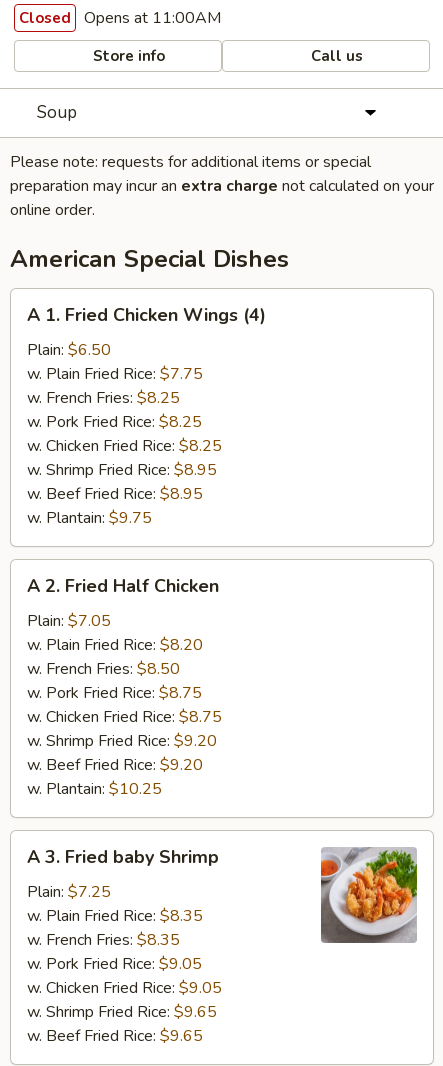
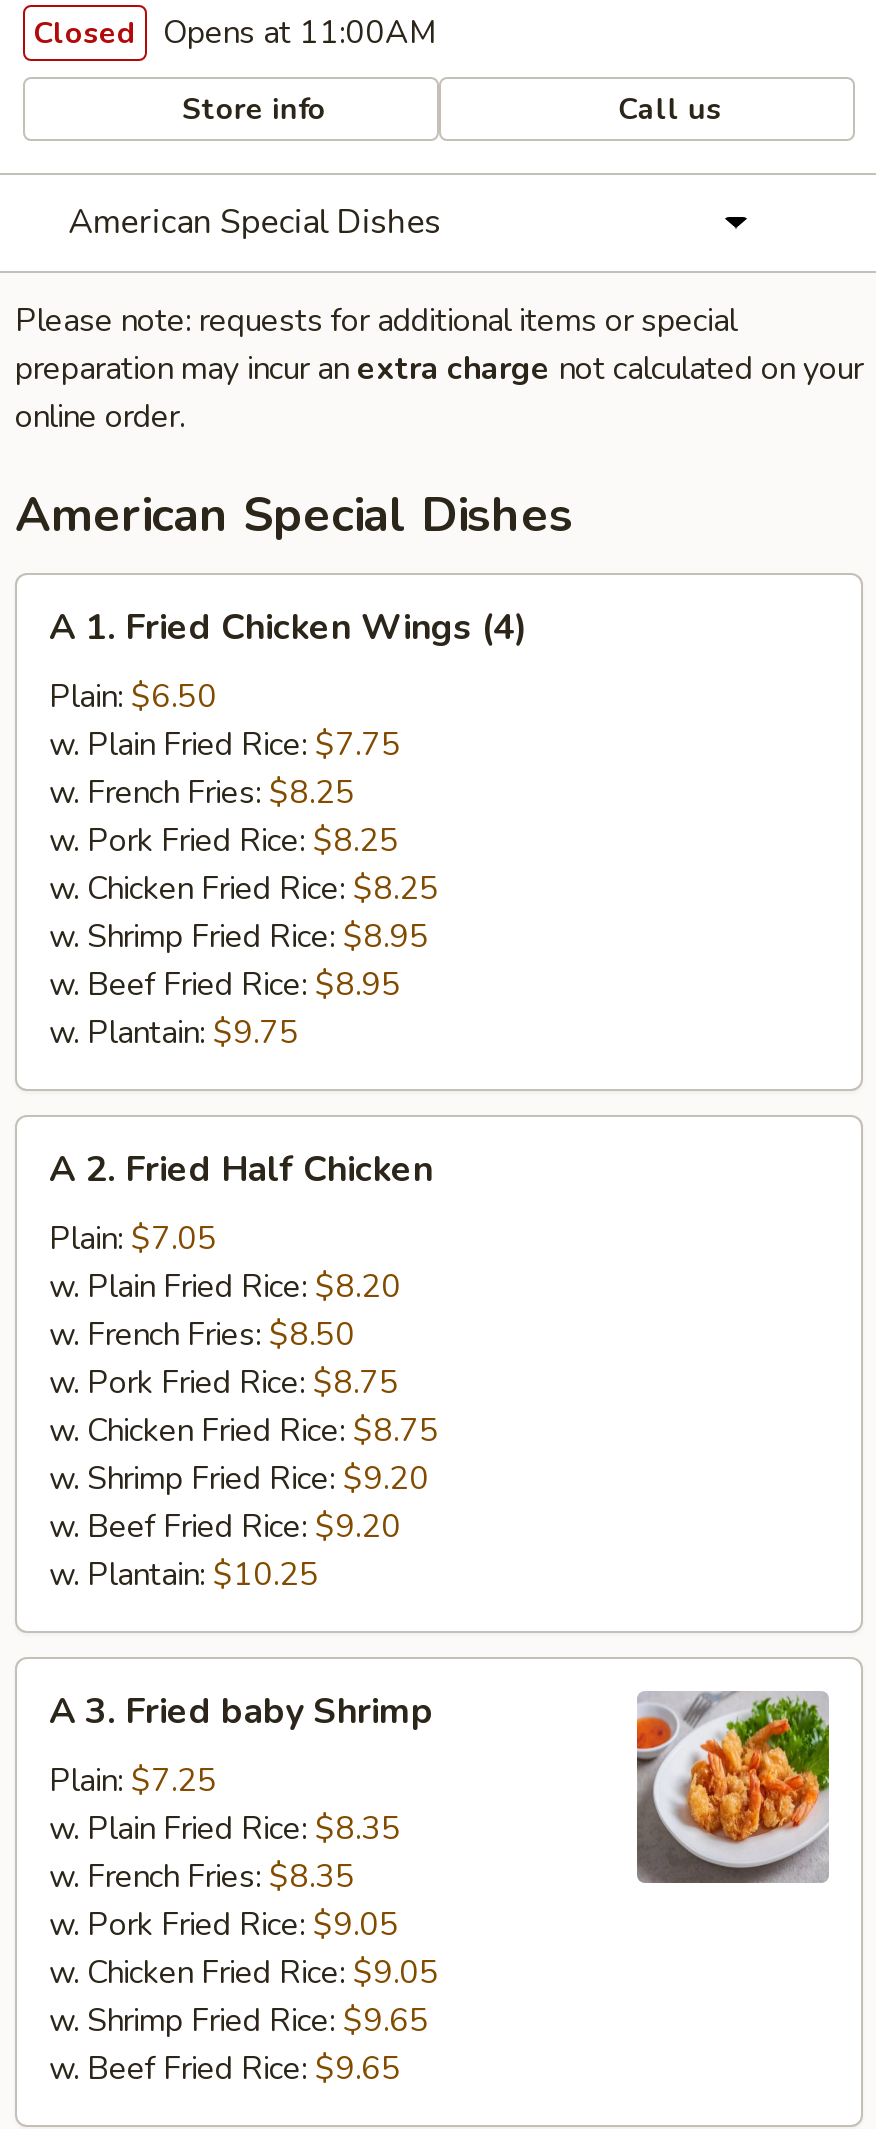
[37,101,77,124] Soup -> [68,199,440,245] American Special Dishes

